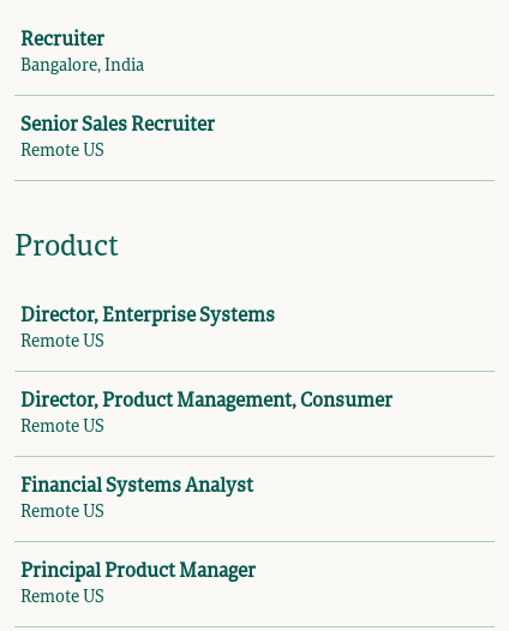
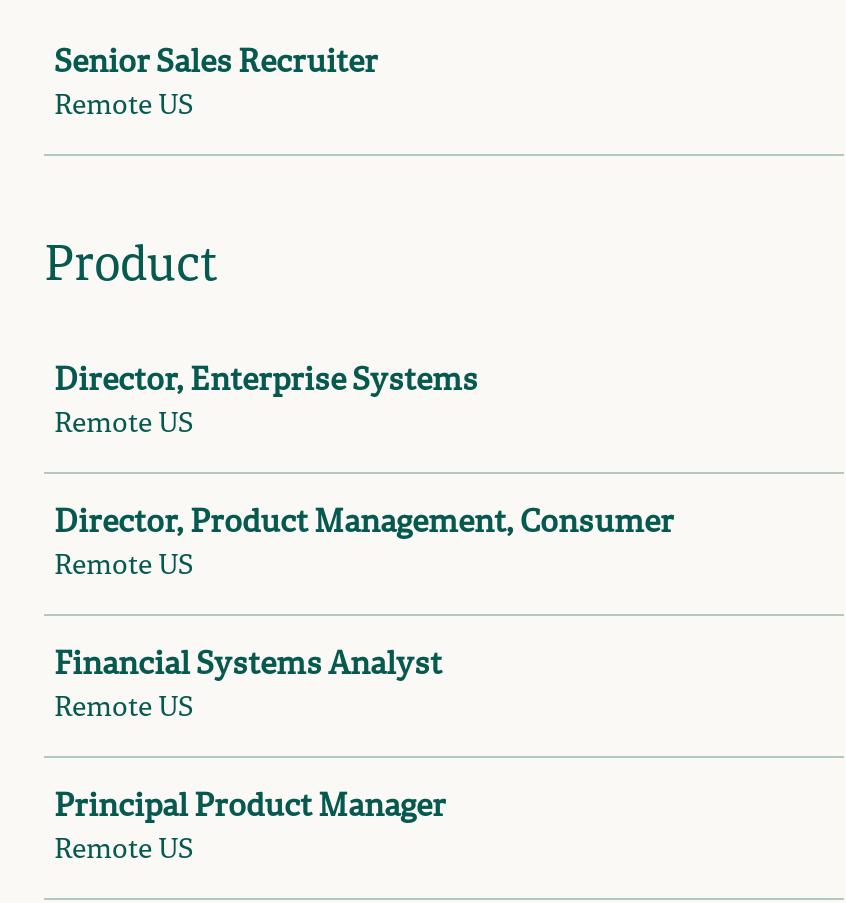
[20,29,144,77] Recruiter | Bangalore, India -> none

